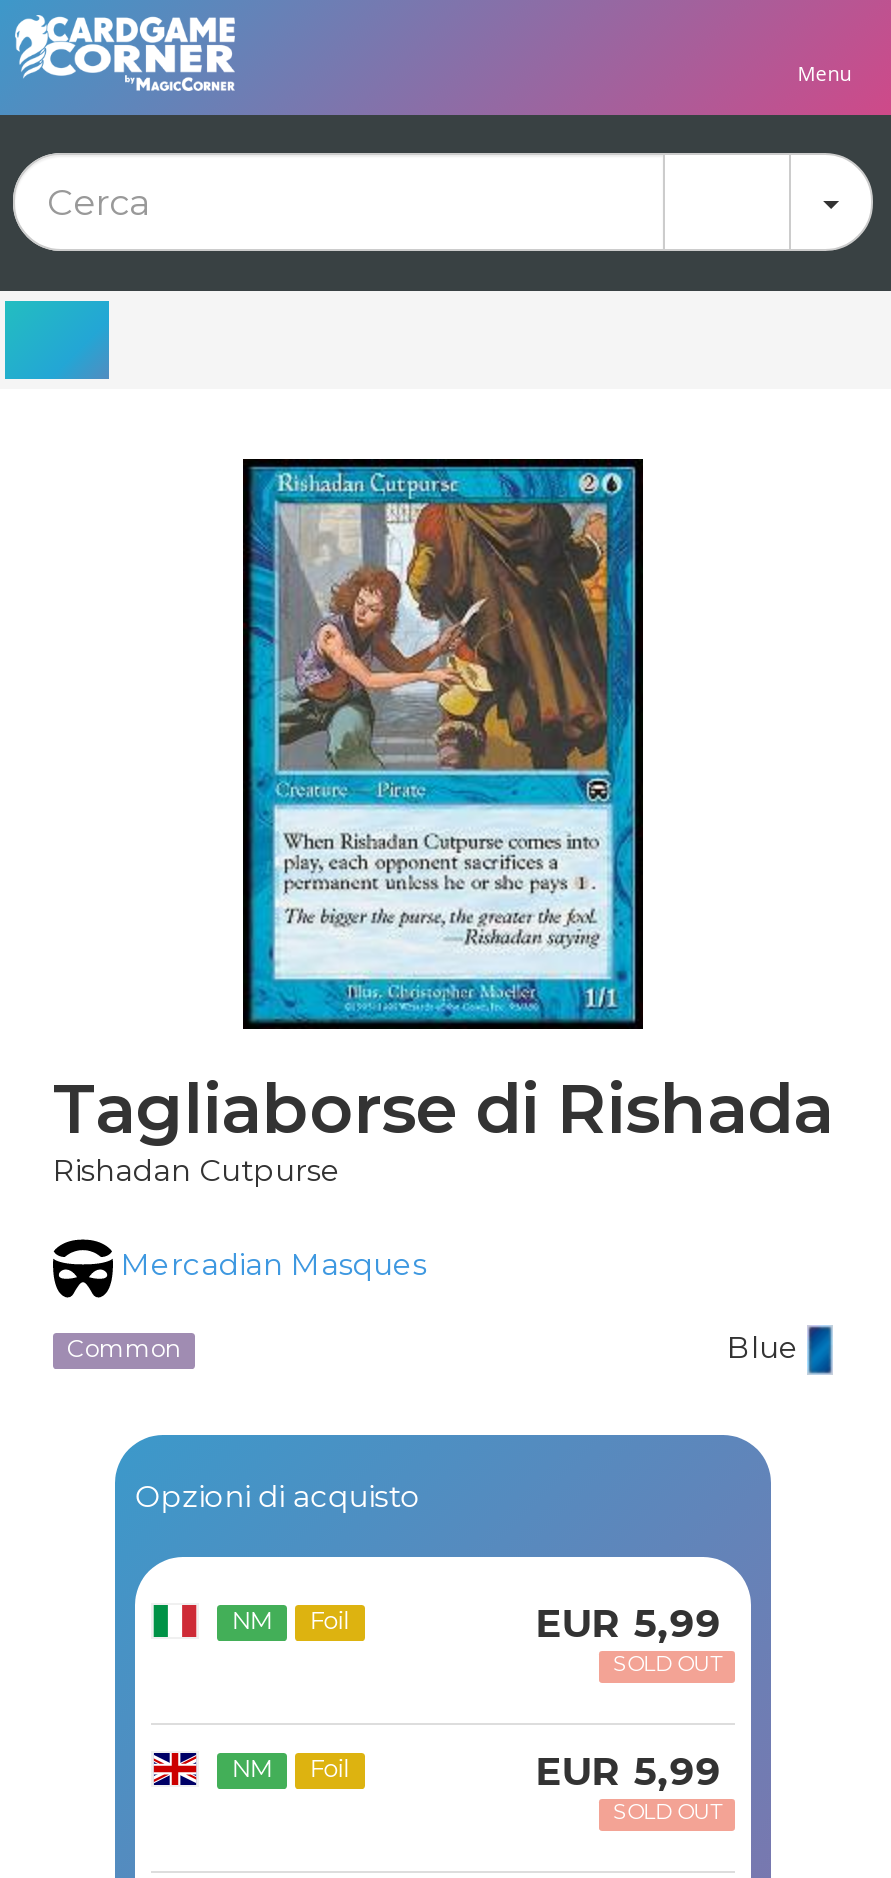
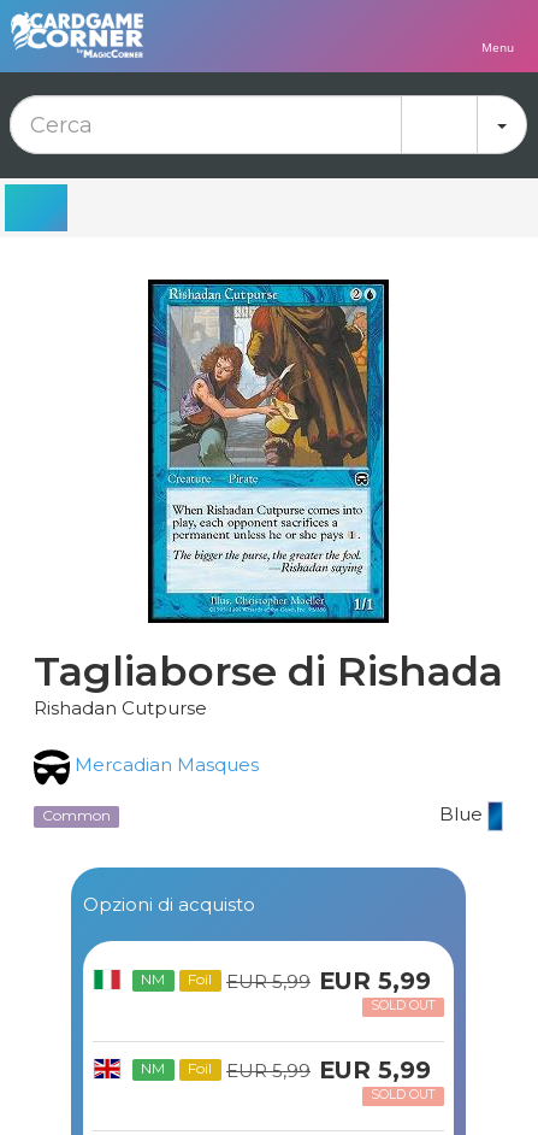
[535,1599,721,1647] EUR 5,99 -> [226,966,431,995] EUR 5,99 EUR 5,99
[535,1747,721,1795] EUR 5,99 -> [226,1055,431,1084] EUR 5,99 EUR 5,99

